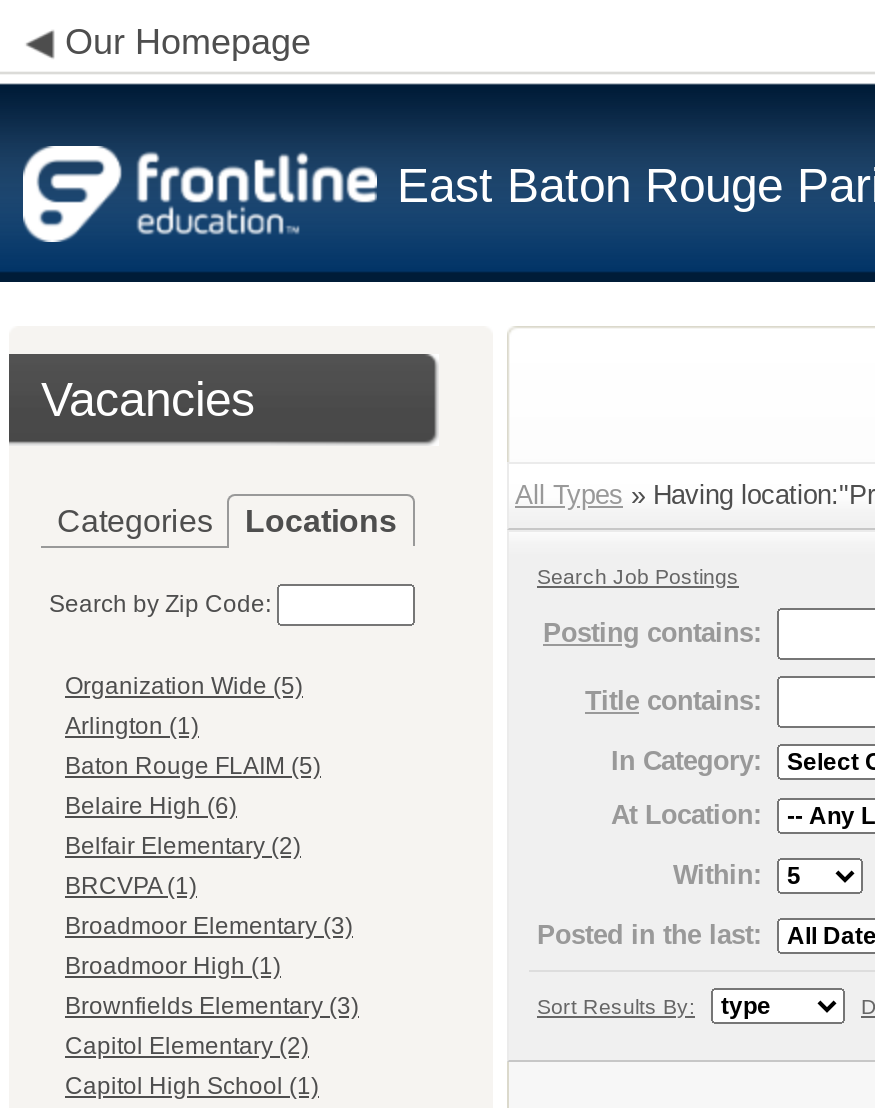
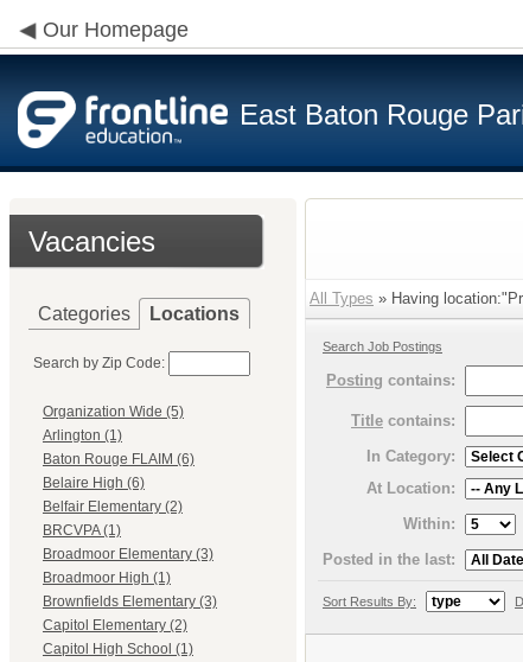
[65,753,321,781] Baton Rouge FLAIM (5) -> [43,451,194,468] Baton Rouge FLAIM (6)

